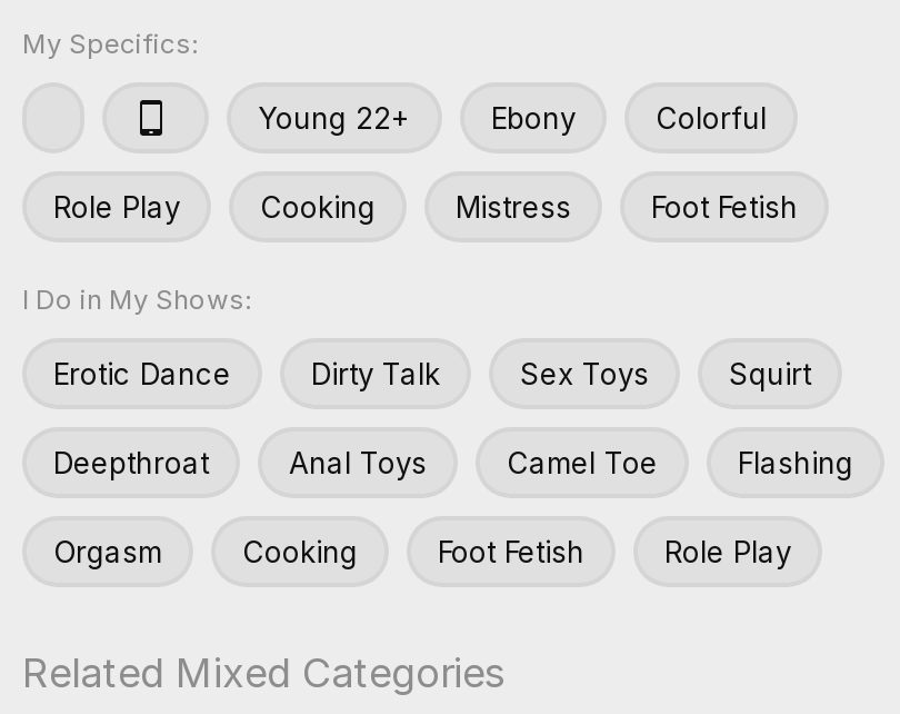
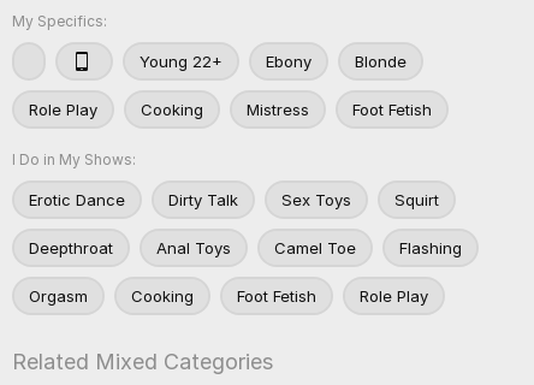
[656,99,767,135] Colorful -> [355,51,407,70] Blonde

